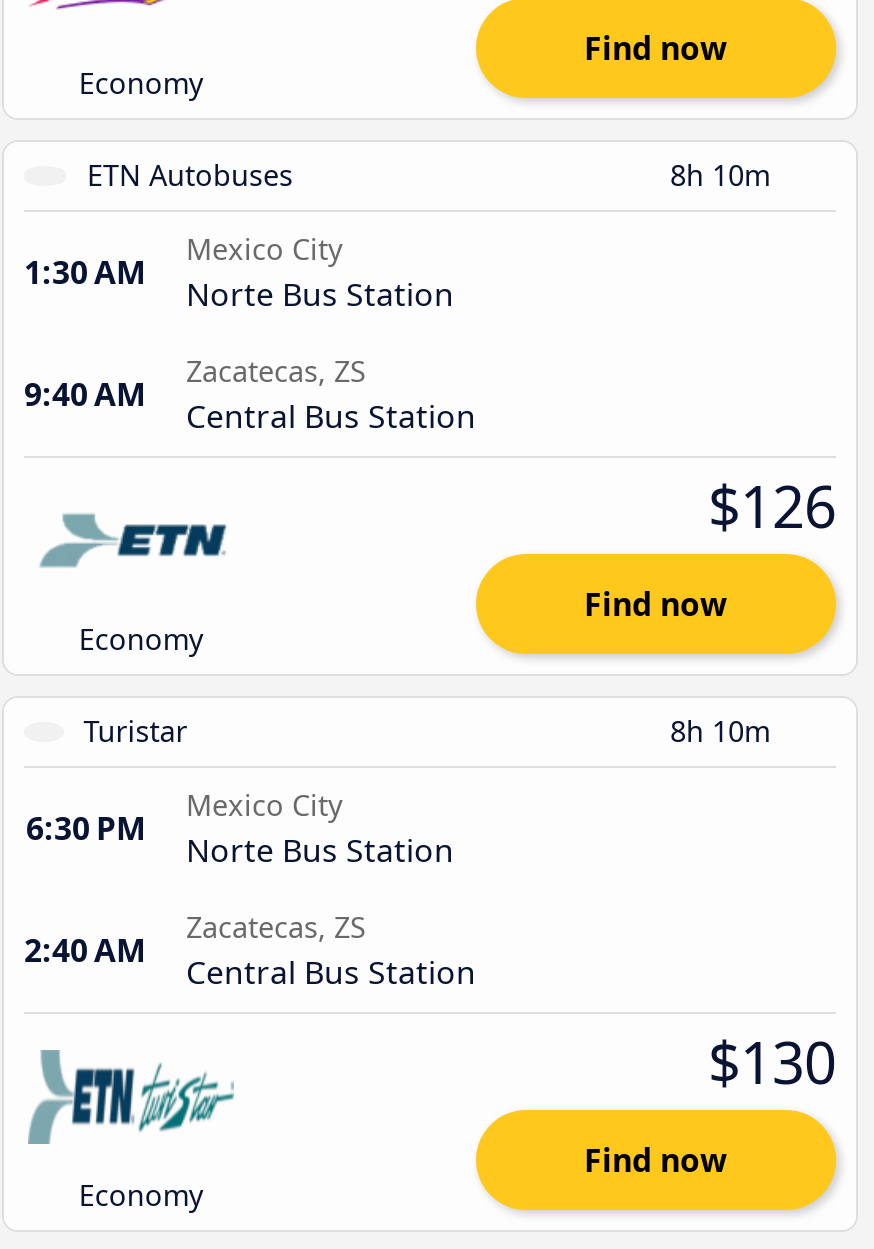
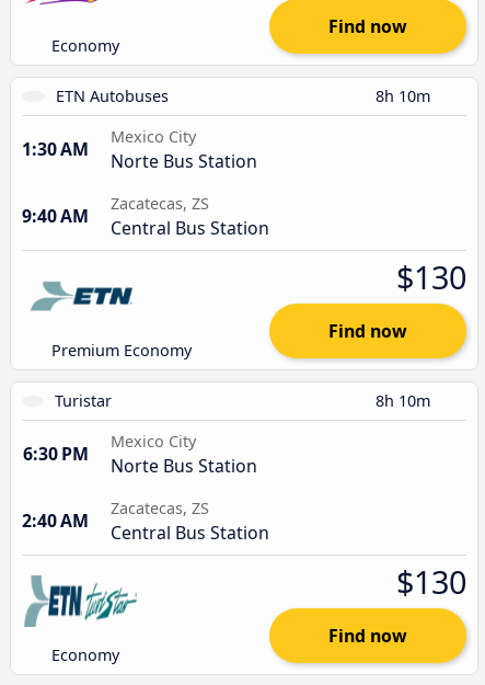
[708,466,836,544] $126 -> [396,255,466,298] $130
[79,620,203,658] Economy -> [52,340,192,360] Premium Economy

